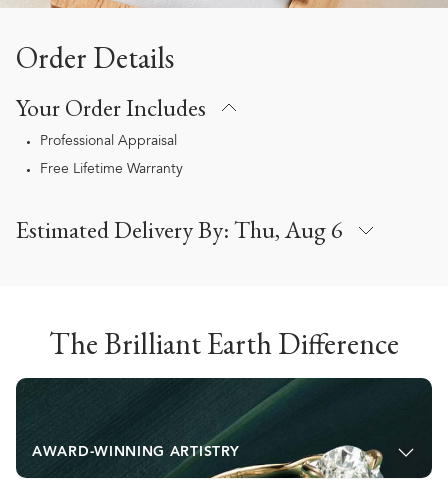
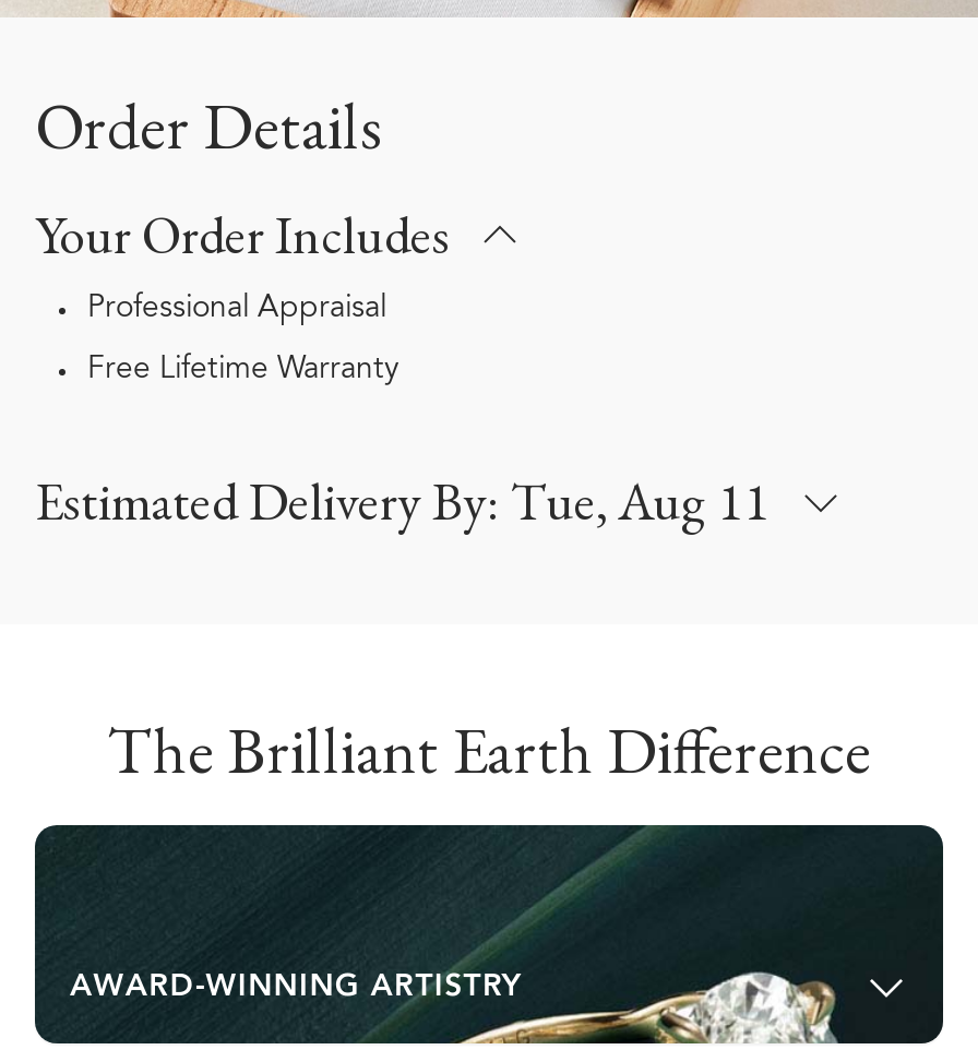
[16,214,343,245] Estimated Delivery By: Thu, Aug 6 -> [35,467,771,535] Estimated Delivery By: Tue, Aug 11

